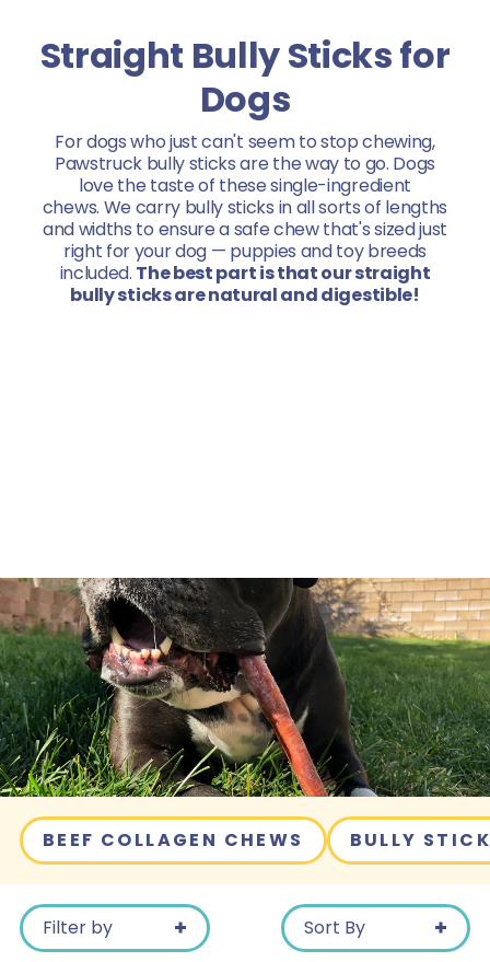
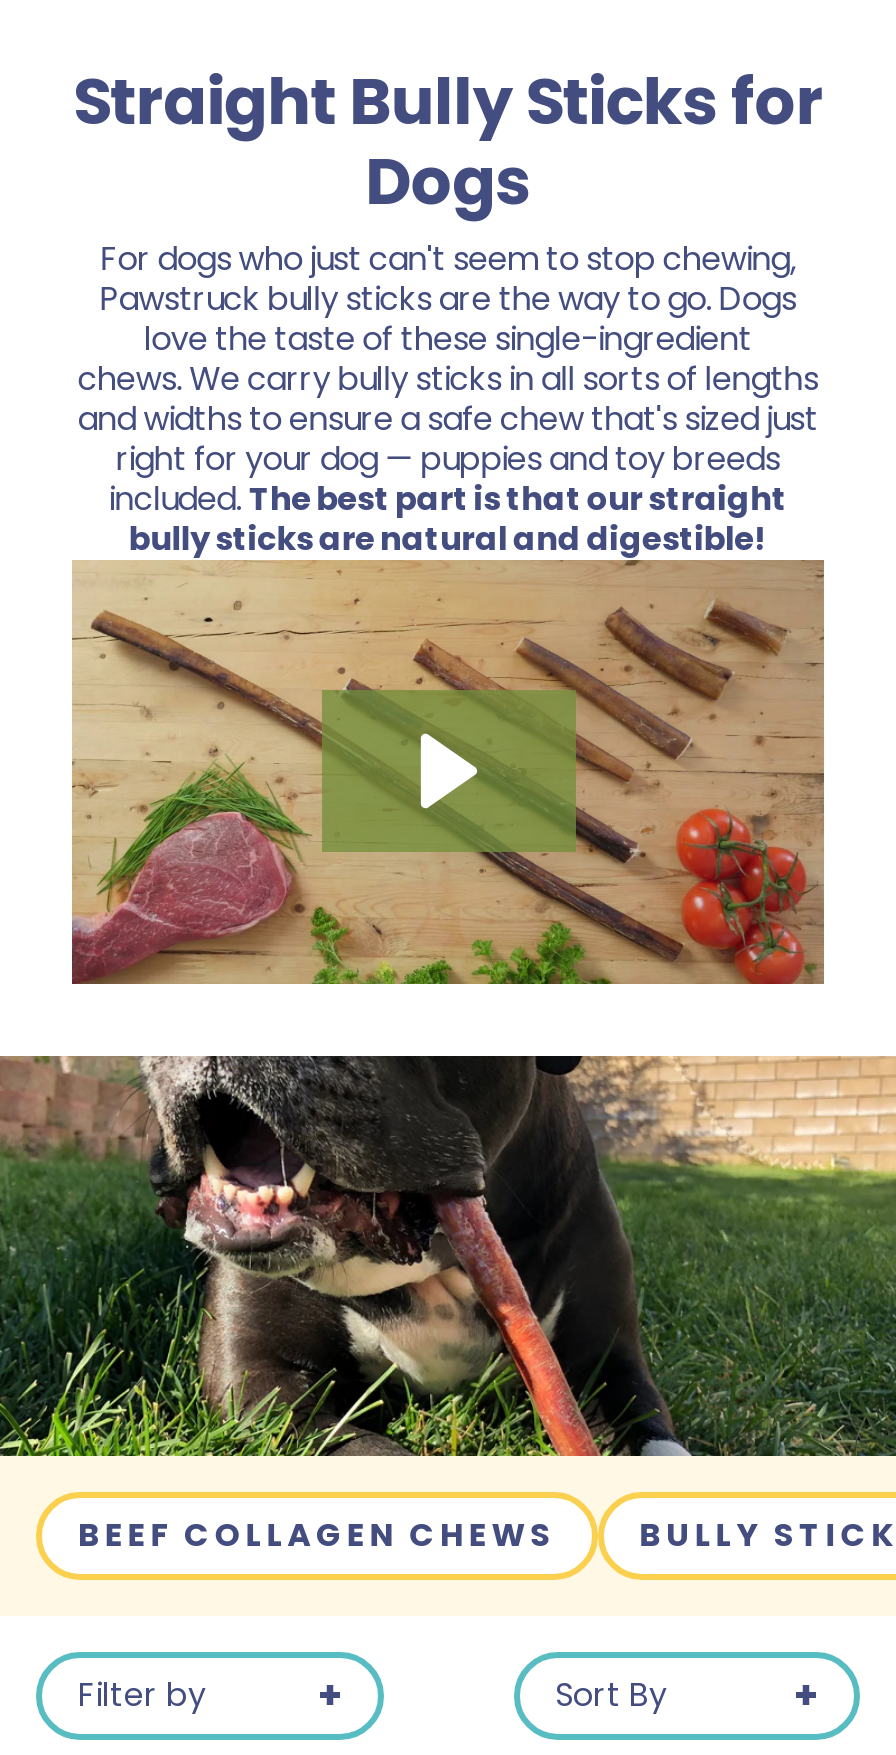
none -> [70,558,826,986] [image]

